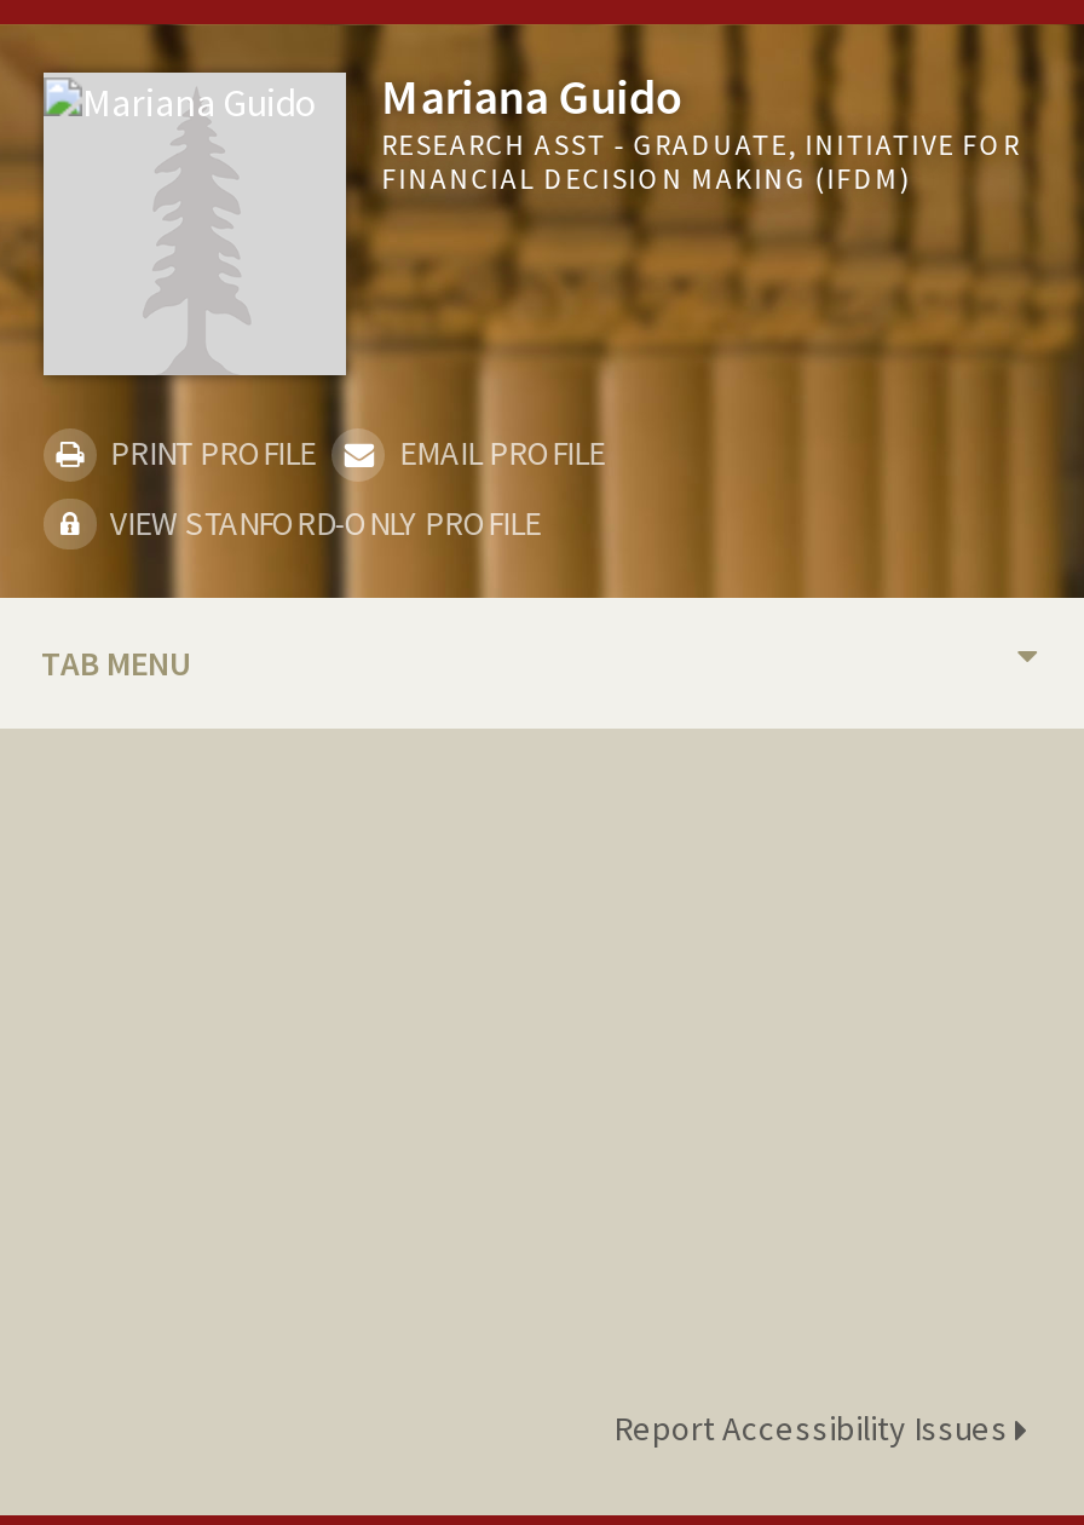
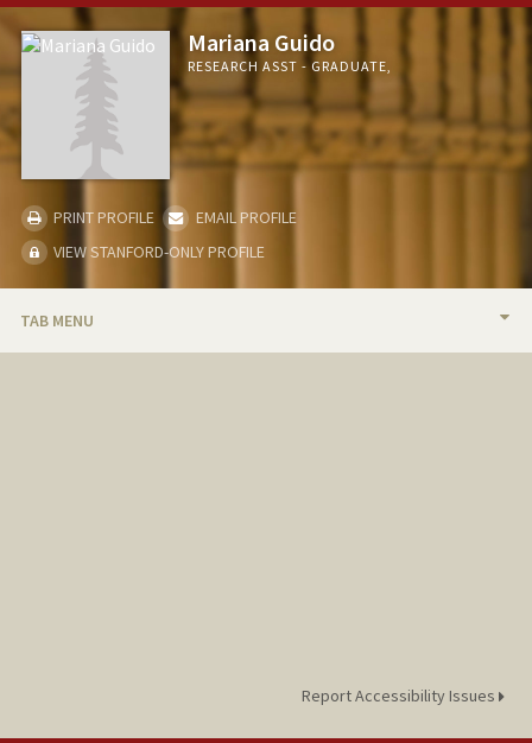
[382,125,1020,195] RESEARCH ASST - GRADUATE, INITIATIVE FOR | FINANCIAL DECISION MAKING (IFDM) -> [187,56,392,74] RESEARCH ASST - GRADUATE,

